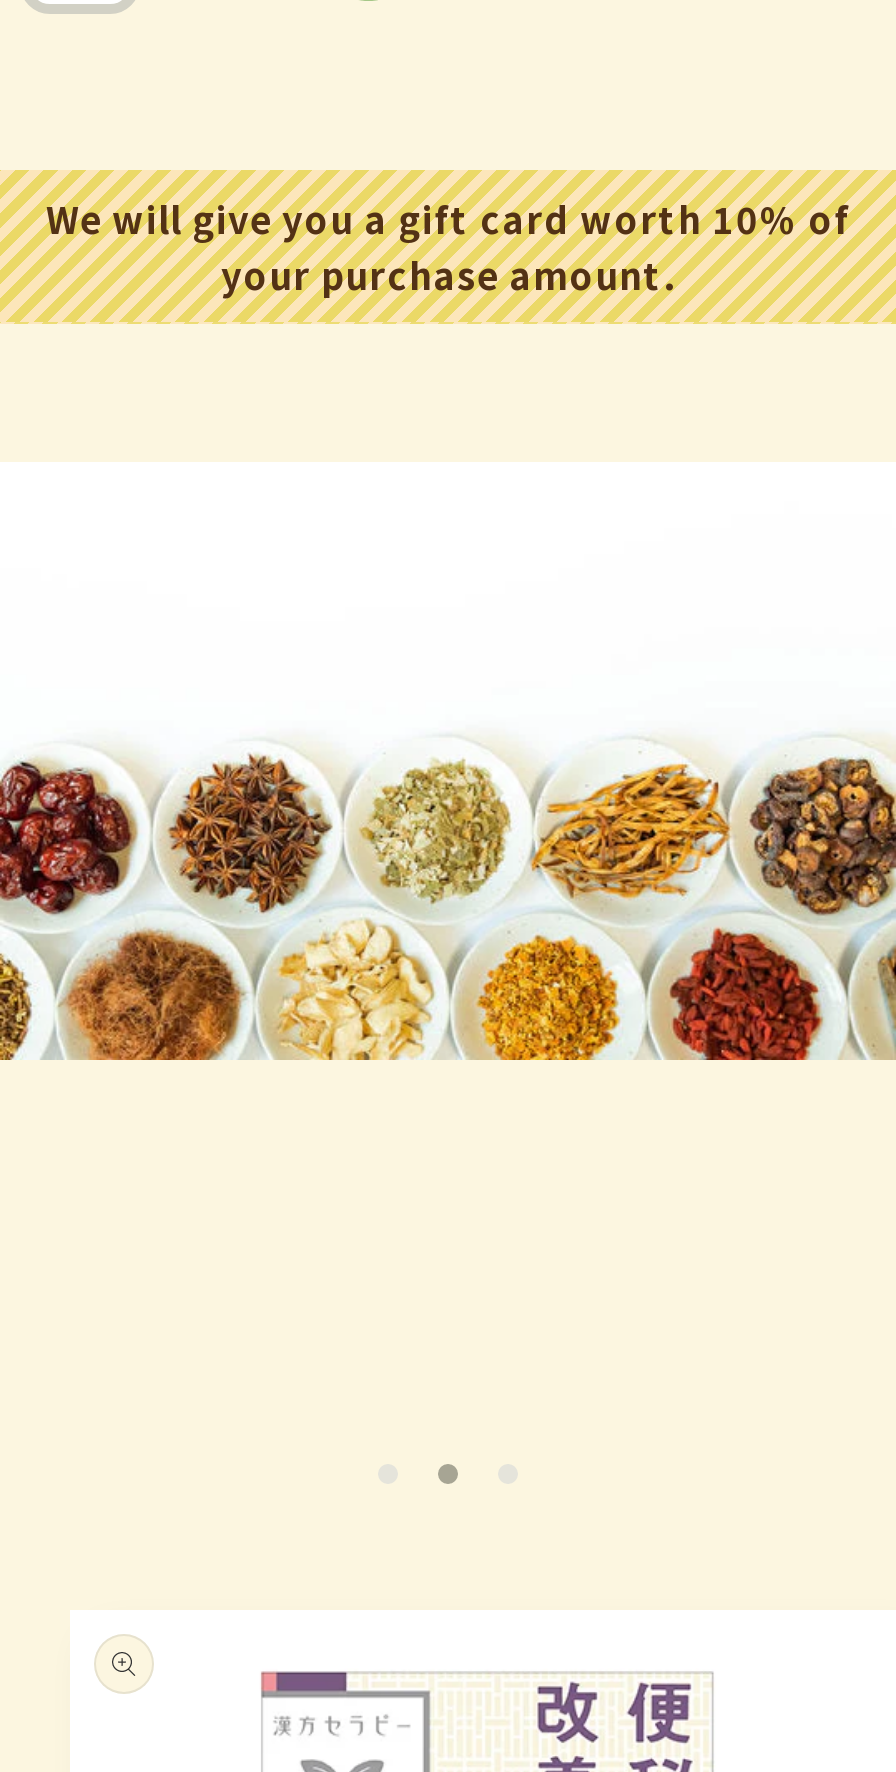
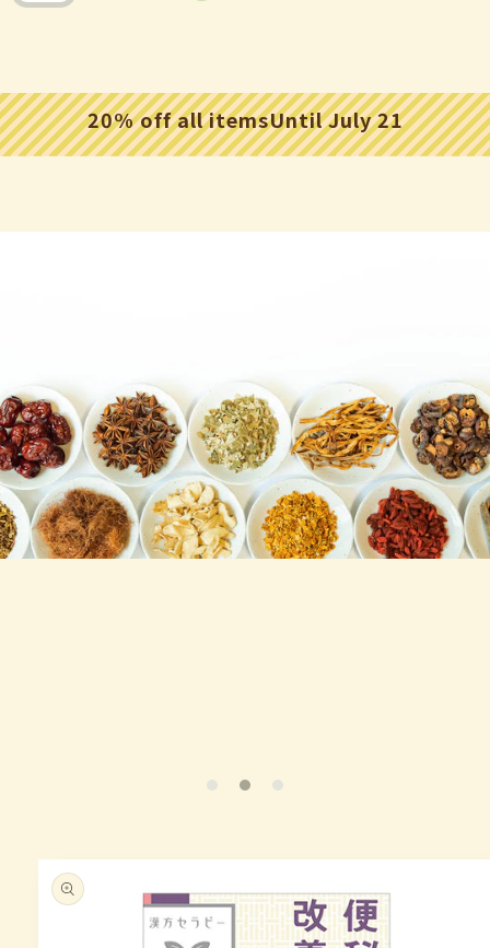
[46,191,850,299] We will give you a gift card worth 10% of | your purchase amount. -> [87,104,403,133] 20% off all itemsUntil July 21

